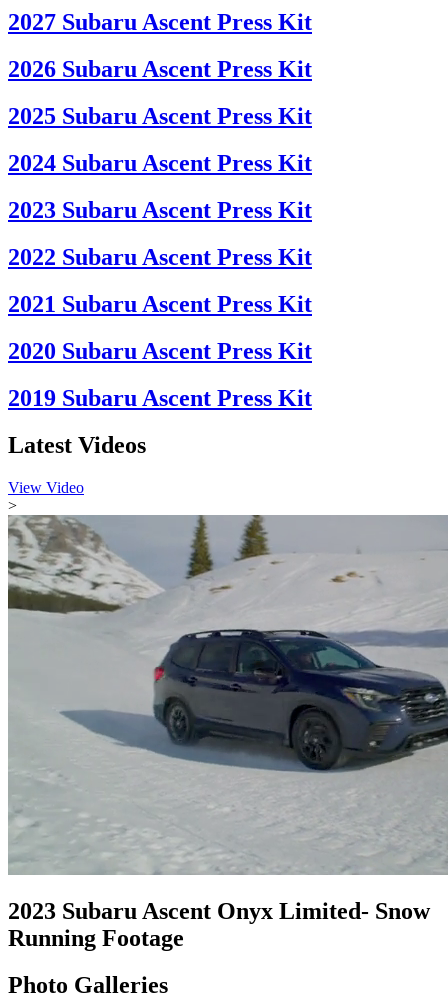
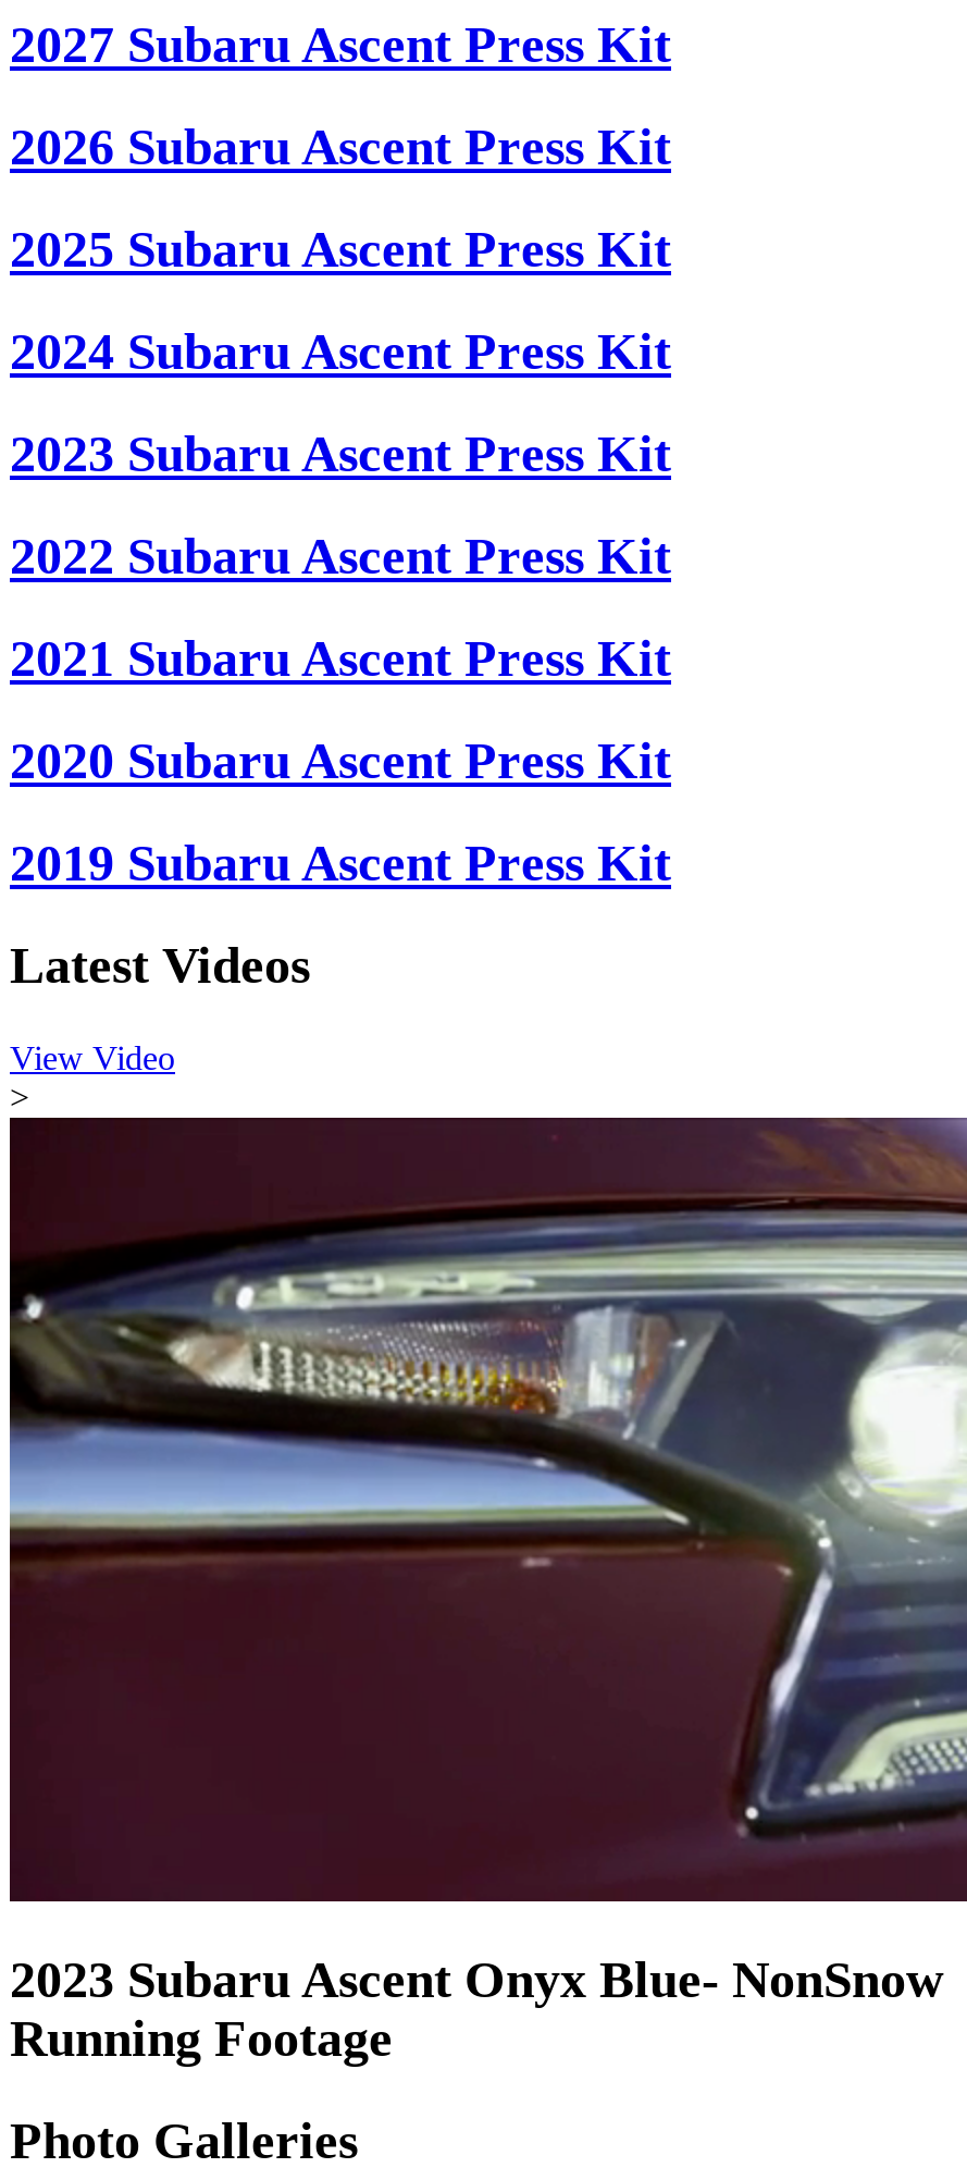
[7,514,445,924] [image] | 2023 Subaru Ascent Onyx Limited- Snow -> [10,1116,960,2009] [image] | 2023 Subaru Ascent Onyx Blue- NonSnow

